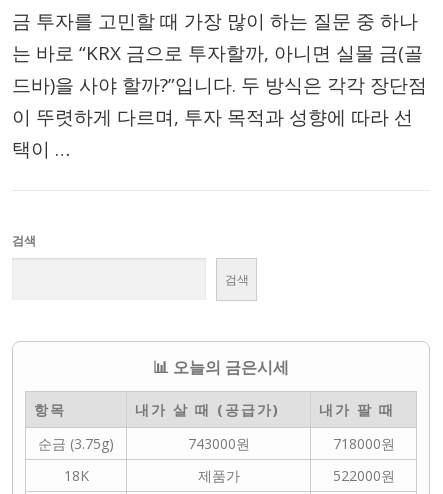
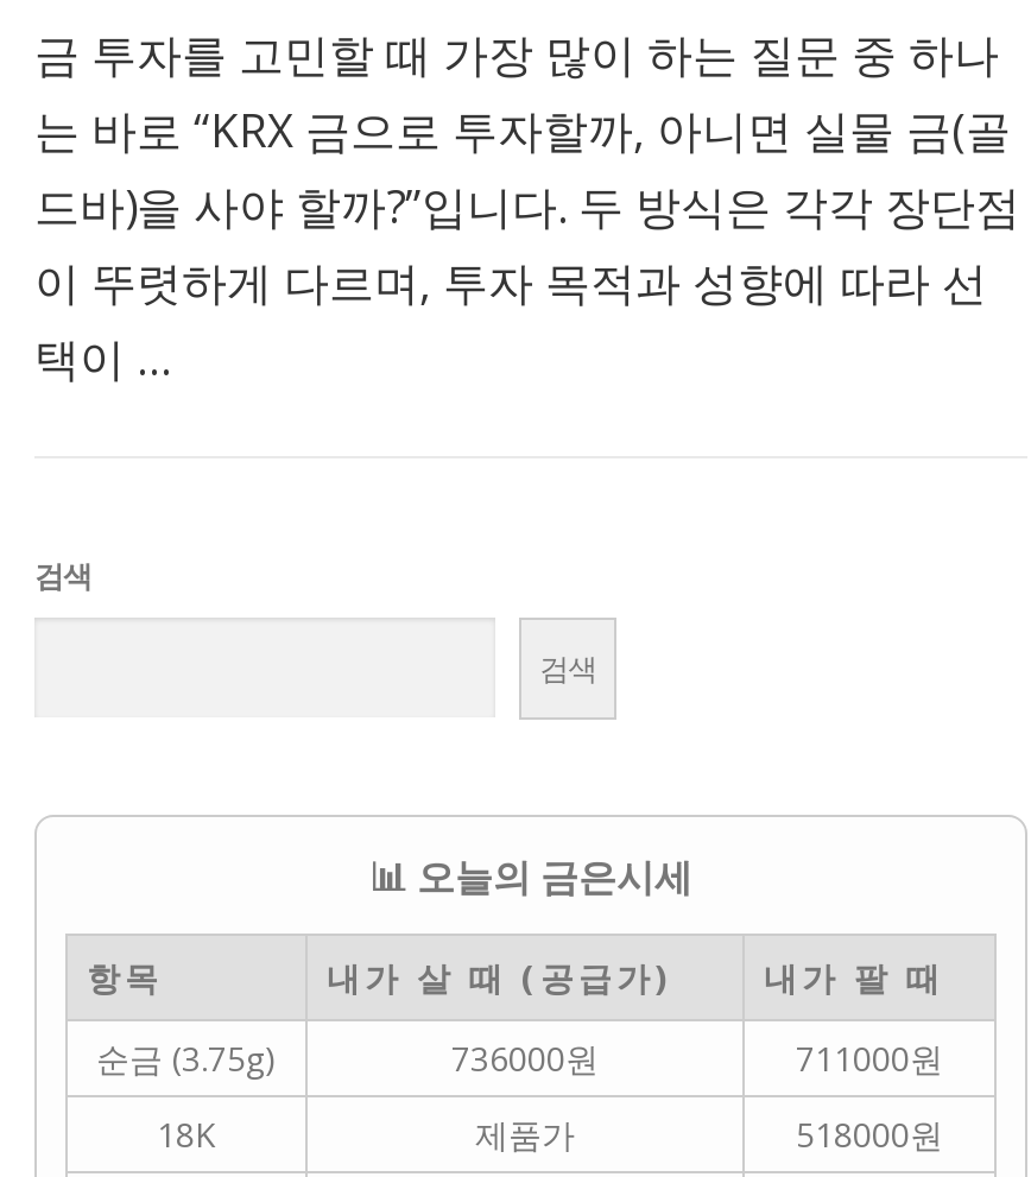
[187,434,394,453] 743000원 | 718000원 -> [451,1036,943,1081] 736000원 | 711000원
[332,466,394,485] 522000원 -> [796,1112,943,1157] 518000원

